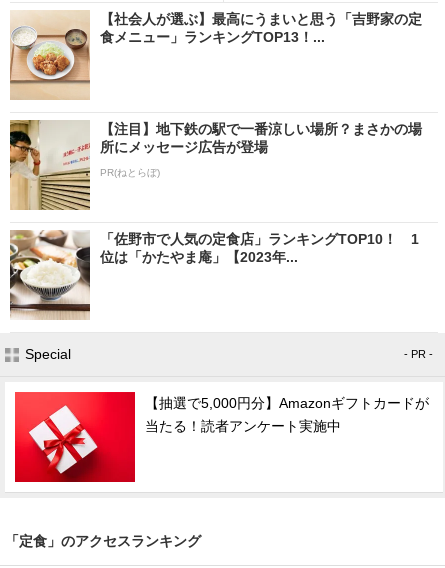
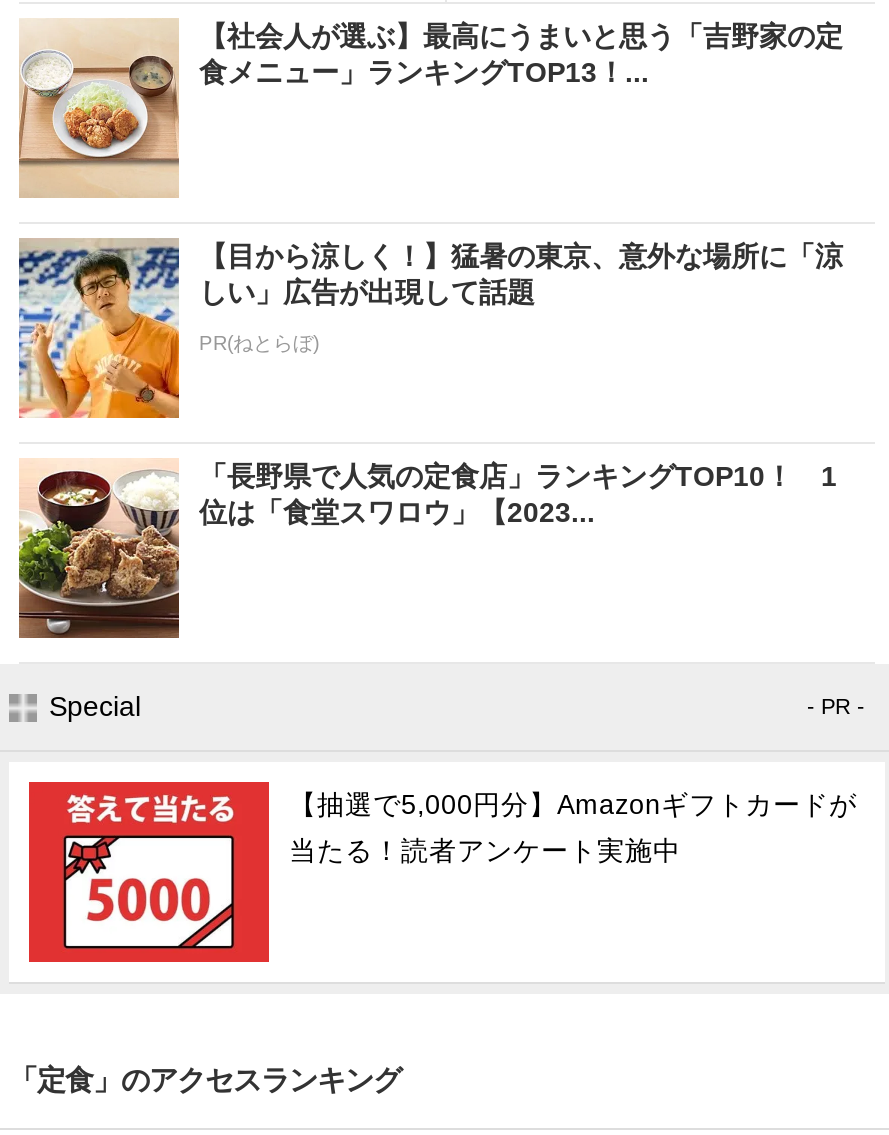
[9,120,422,210] [image] | 【注目】地下鉄の駅で一番涼しい場所？まさかの場 | 所にメッセージ広告が登場 -> [17,240,843,420] [image] | 【目から涼しく！】猛暑の東京、意外な場所に「涼 | しい」広告が出現して話題
[9,230,419,320] [image] | 「佐野市で人気の定食店」ランキングTOP10！ 1 | 位は「かたやま庵」【2023年... -> [17,460,837,640] [image] | 「長野県で人気の定食店」ランキングTOP10！ 1 | 位は「食堂スワロウ」【2023...
[15,392,135,482] [image] -> [29,782,269,964] [image]

